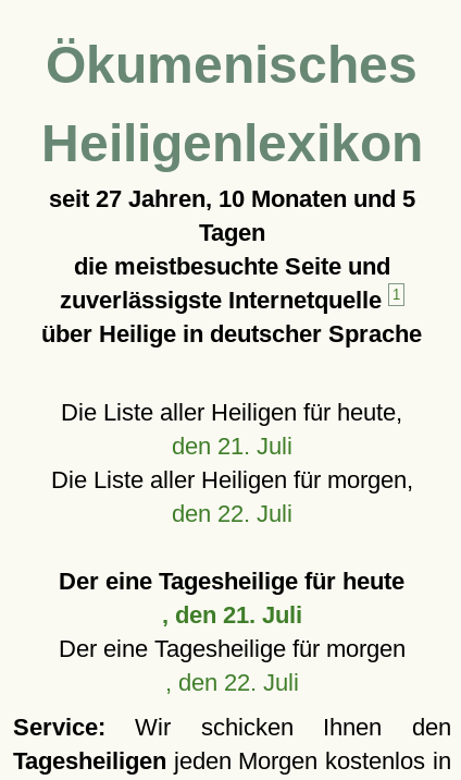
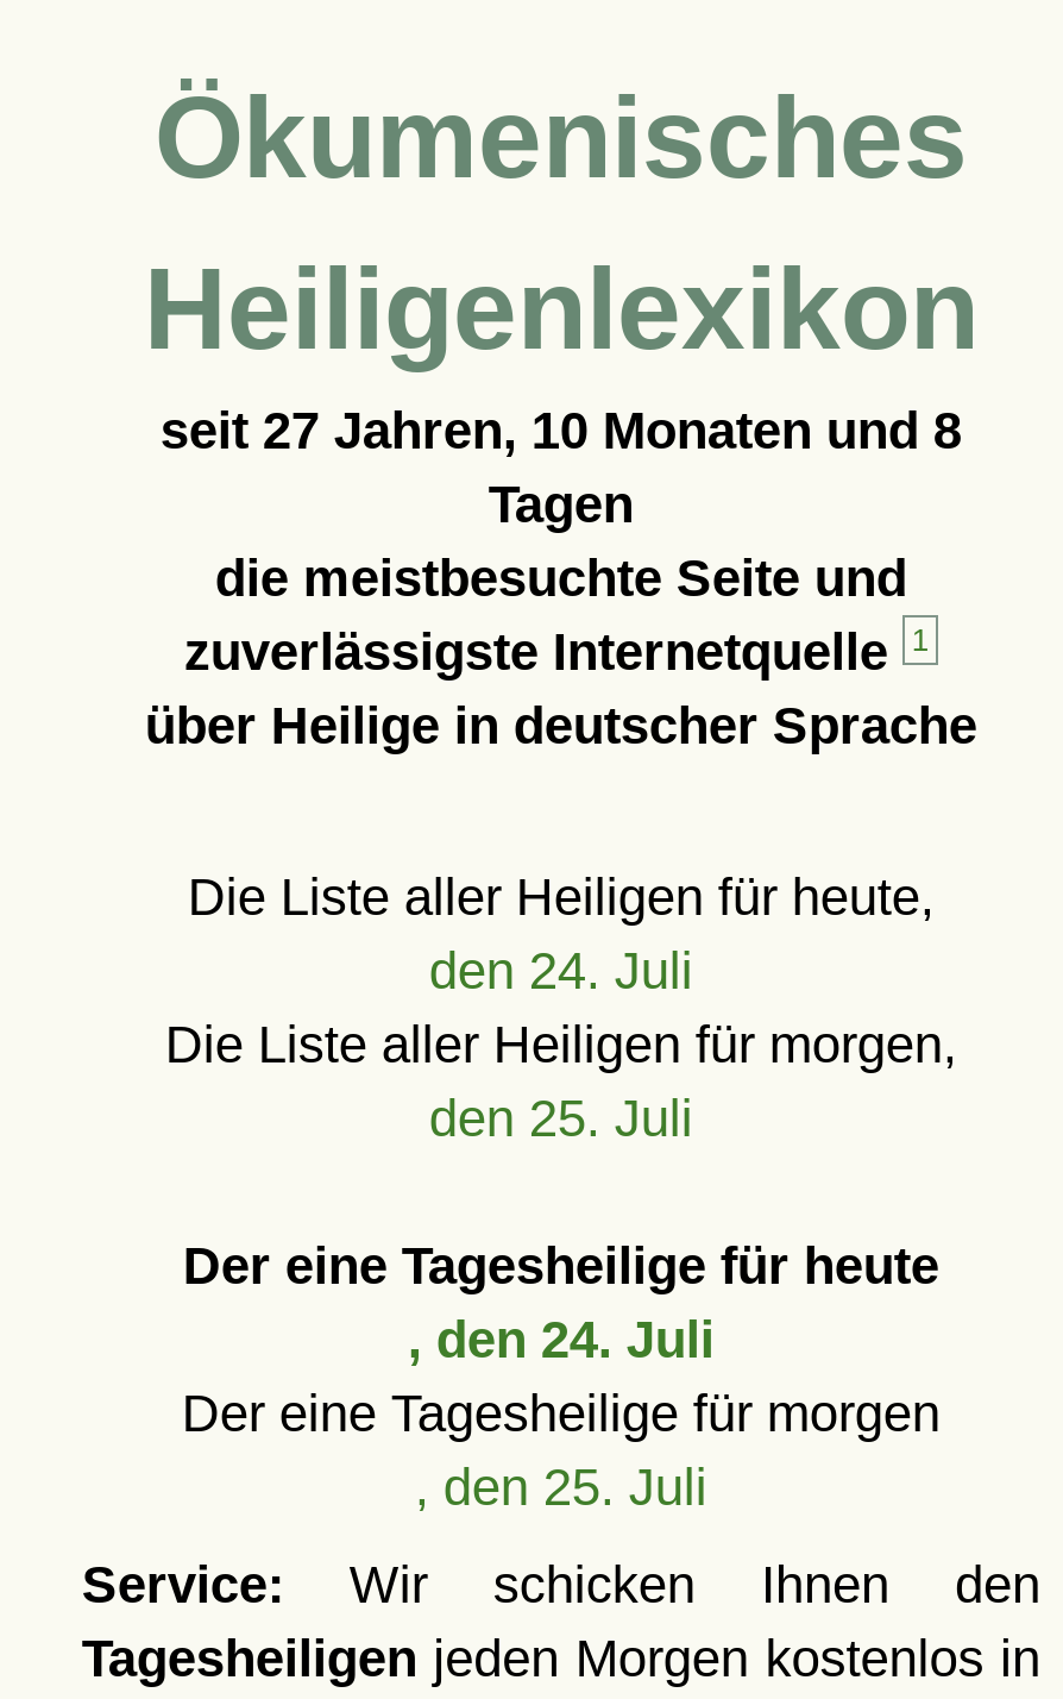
[49,185,415,212] seit 27 Jahren, 10 Monaten und 5 -> [160,401,962,460] seit 27 Jahren, 10 Monaten und 8
[172,432,292,460] den 21. Juli -> [429,941,693,1001] den 24. Juli
[172,500,292,527] den 22. Juli -> [429,1089,693,1148] den 25. Juli
[162,601,302,629] , den 21. Juli -> [408,1310,714,1369] , den 24. Juli
[165,669,299,696] , den 22. Juli -> [415,1457,707,1517] , den 25. Juli

